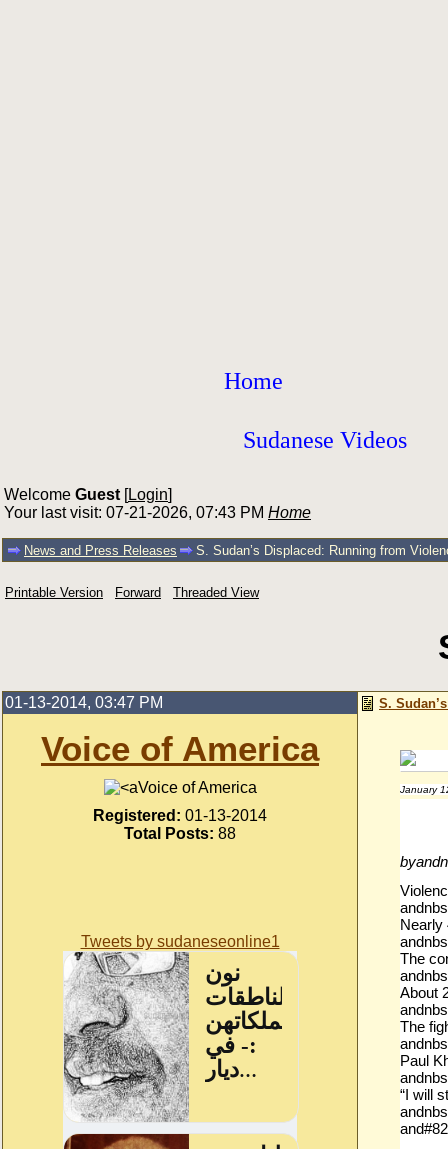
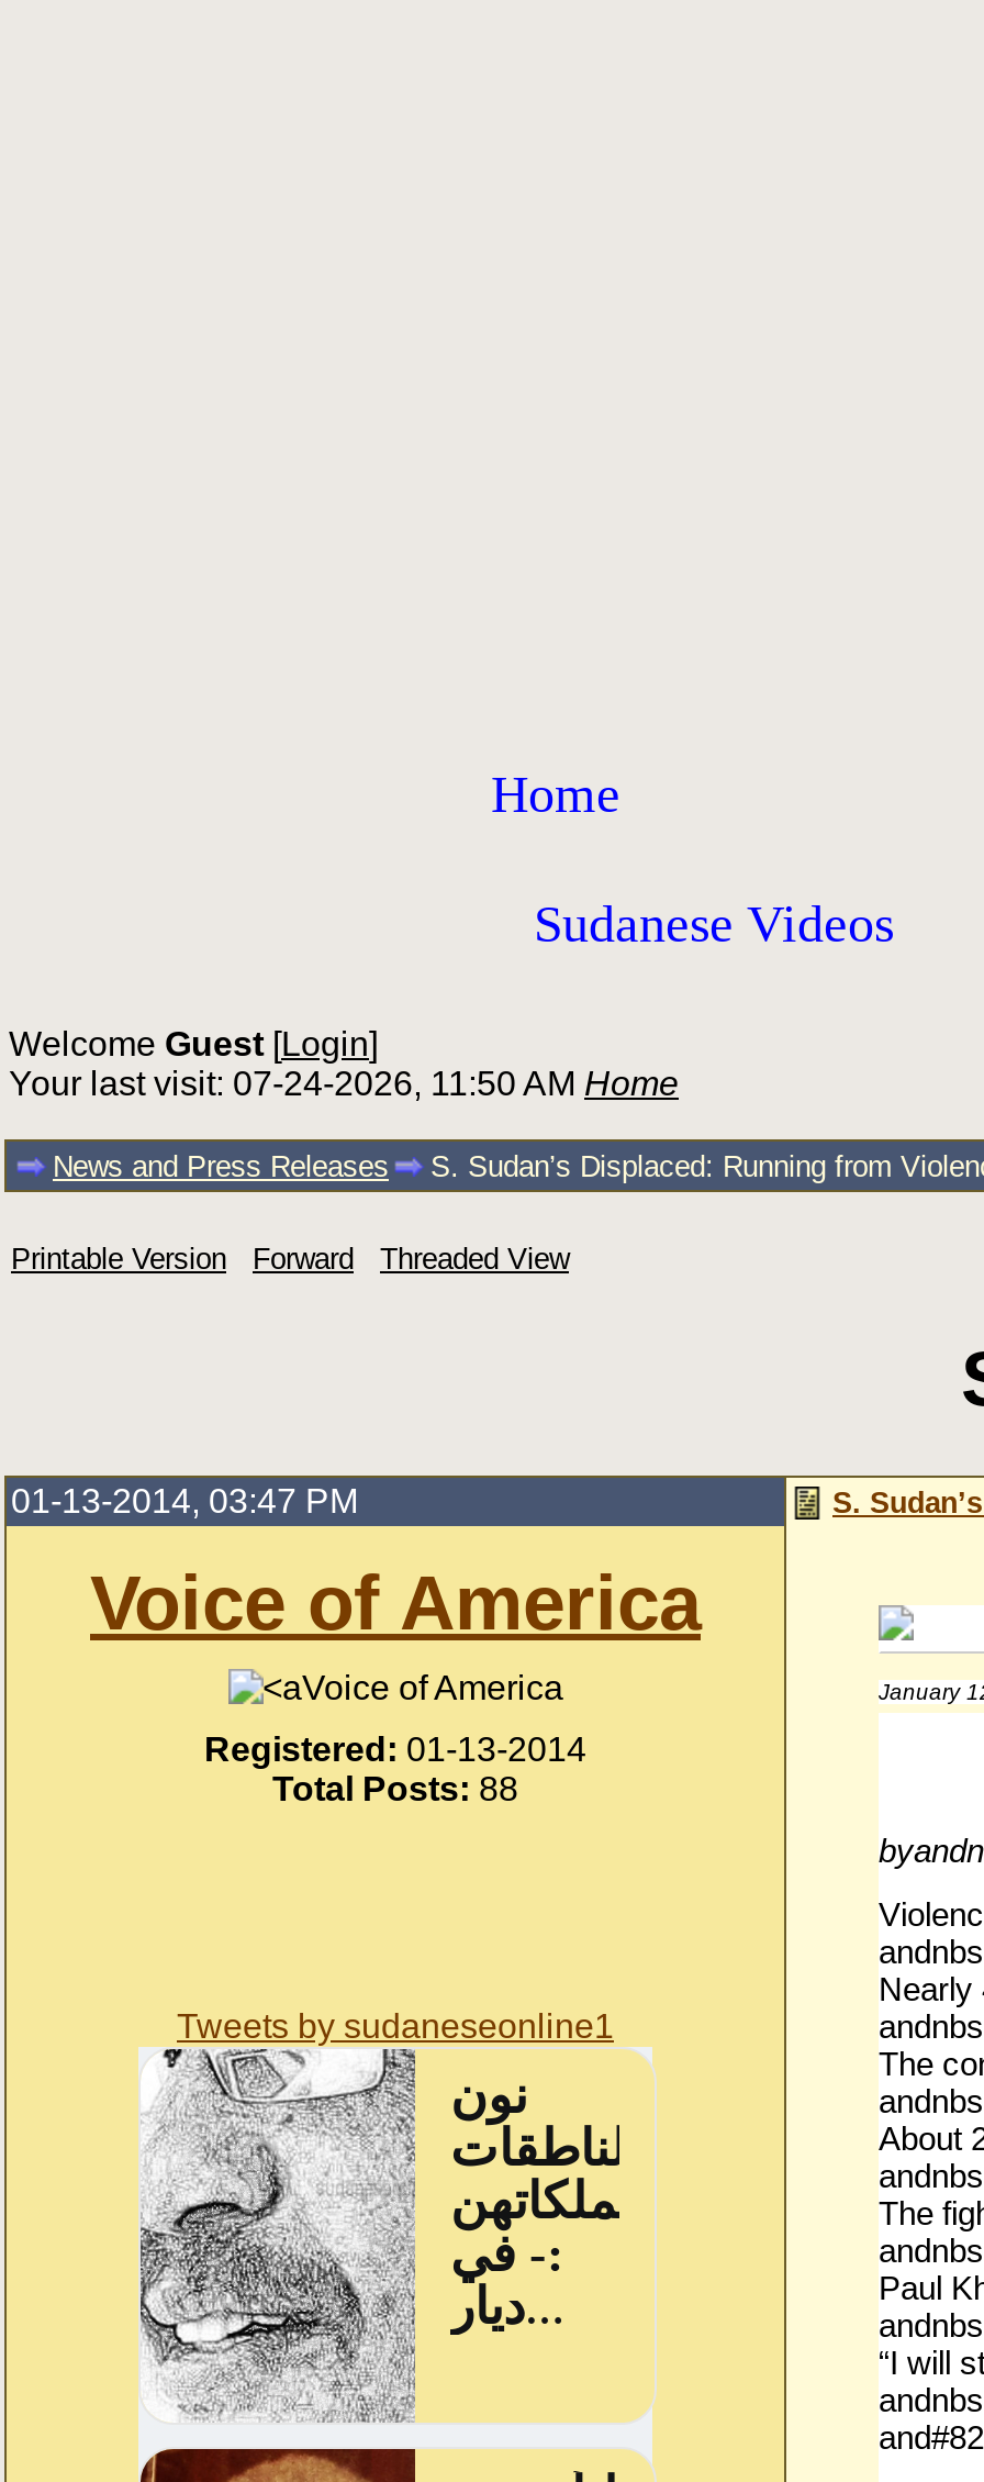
[4,504,311,521] Your last visit: 07-21-2026, 07:43 PM Home -> [9,1065,679,1102] Your last visit: 07-24-2026, 11:50 AM Home

